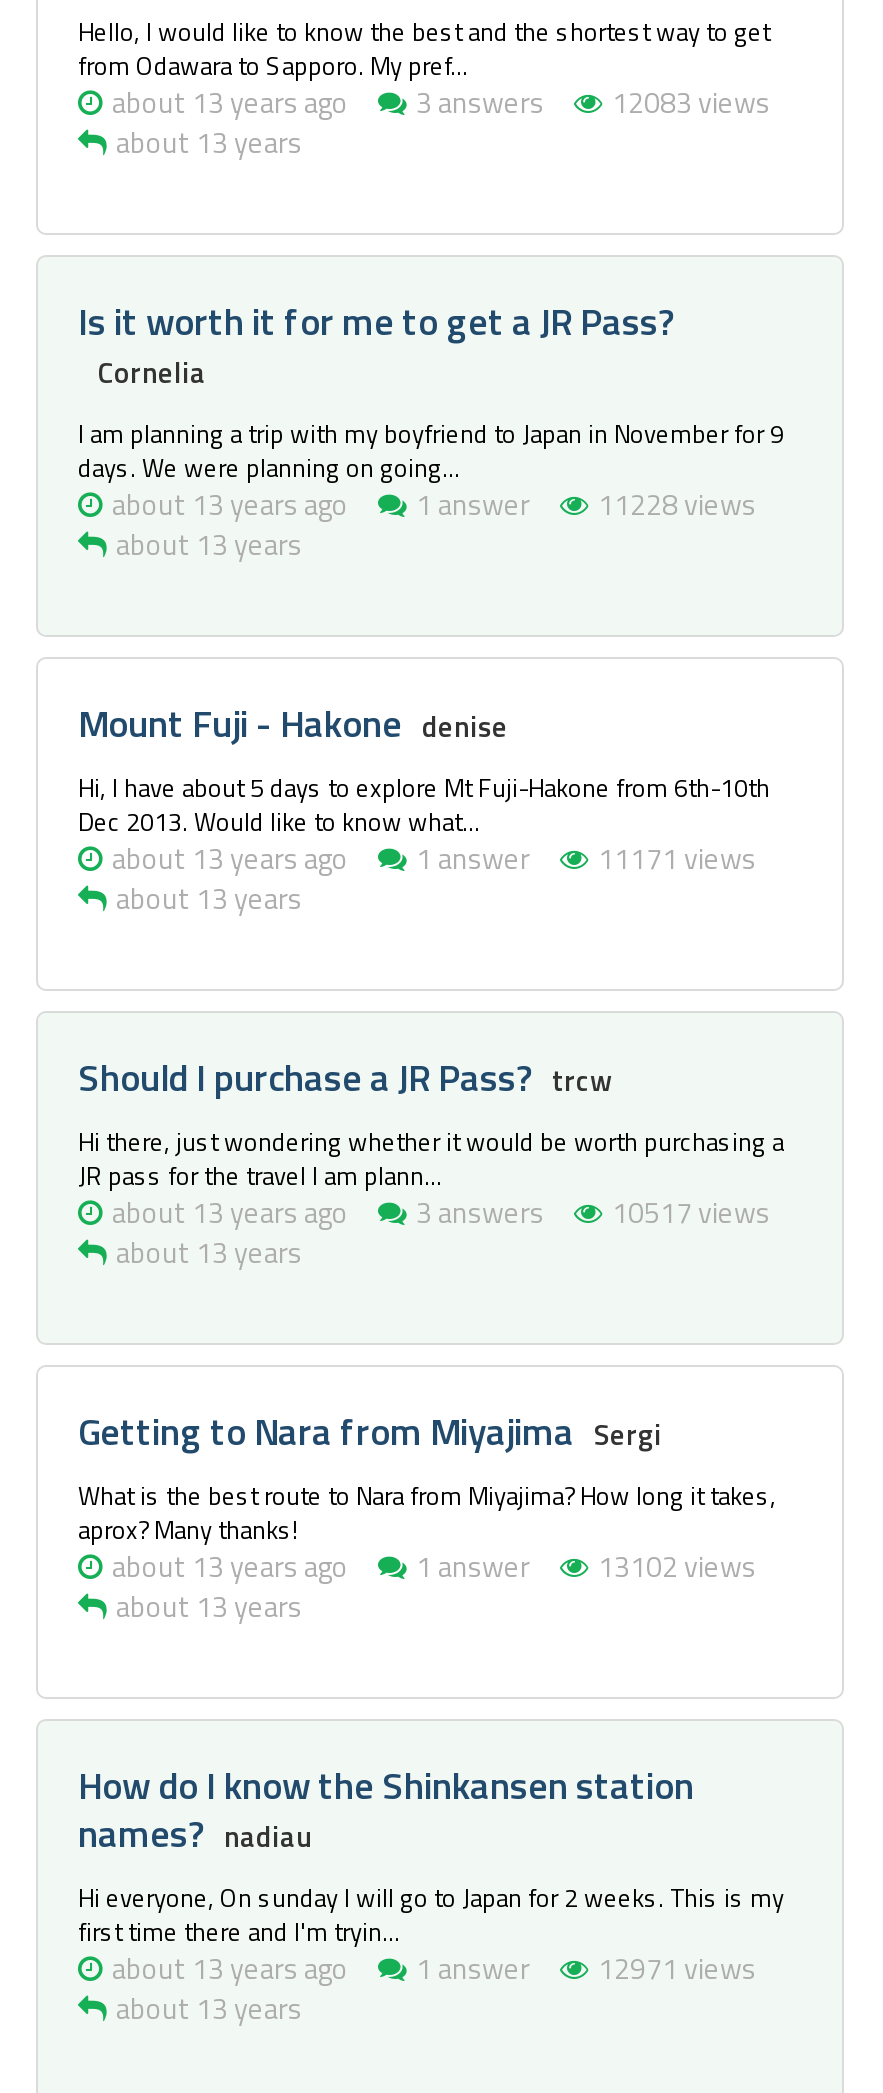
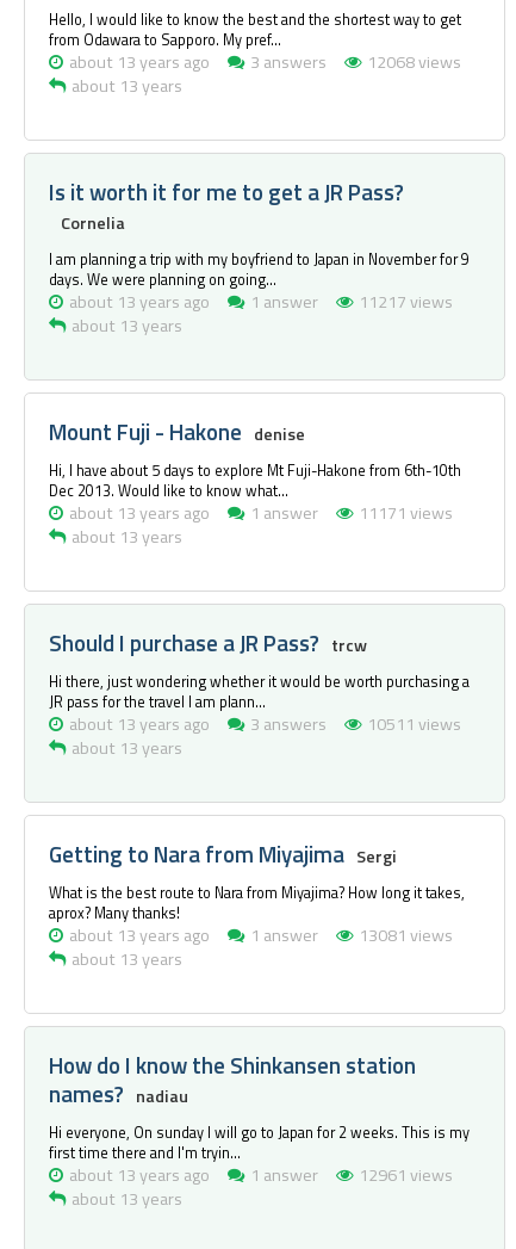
[112,81,770,125] about 13 years ago 3 answers 12083 views -> [69,49,461,75] about 13 years ago 3 answers 12068 views
[112,483,756,527] about 13 years ago 1 answer 11228 views -> [69,289,453,315] about 13 years ago 1 answer 11217 views
[112,1191,770,1235] about 13 years ago 3 answers 10517 views -> [69,711,461,737] about 13 years ago 3 answers 10511 views
[112,1545,756,1589] about 13 years ago 1 answer 13102 views -> [69,922,453,948] about 13 years ago 1 answer 13081 views
[112,1947,756,1991] about 13 years ago 1 answer 12971 views -> [69,1162,453,1188] about 13 years ago 1 answer 12961 views

